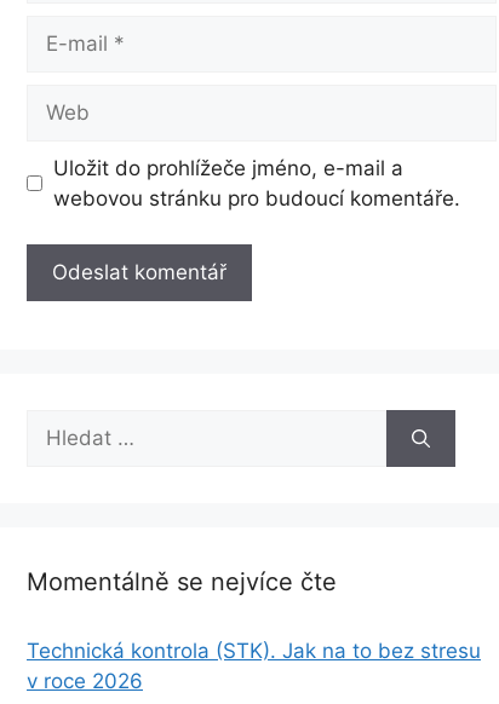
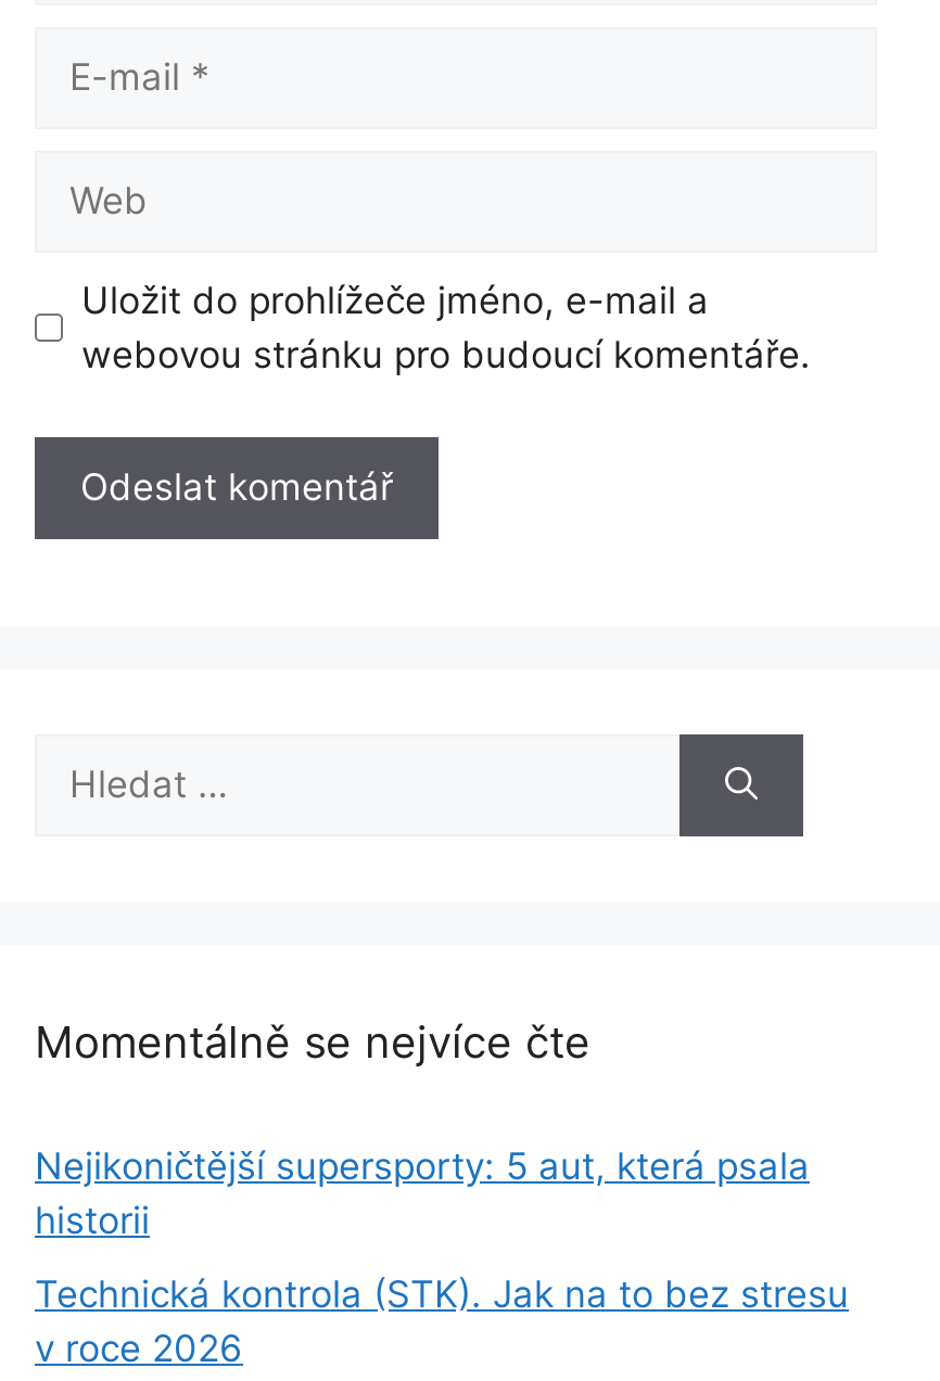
none -> [35,1144,810,1242] Nejikoničtější supersporty: 5 aut, která psala | historii

